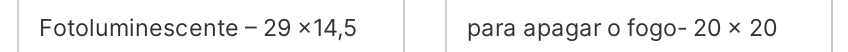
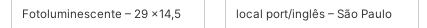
[467,14,777,42] para apagar o fogo- 20 x 20 -> [236,7,392,21] local port/inglês – São Paulo

